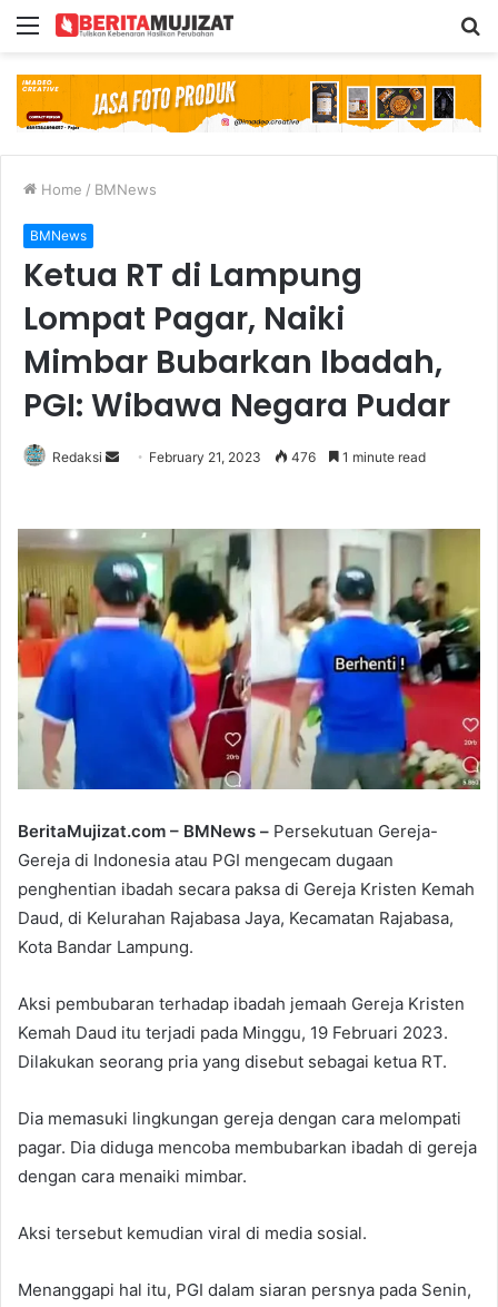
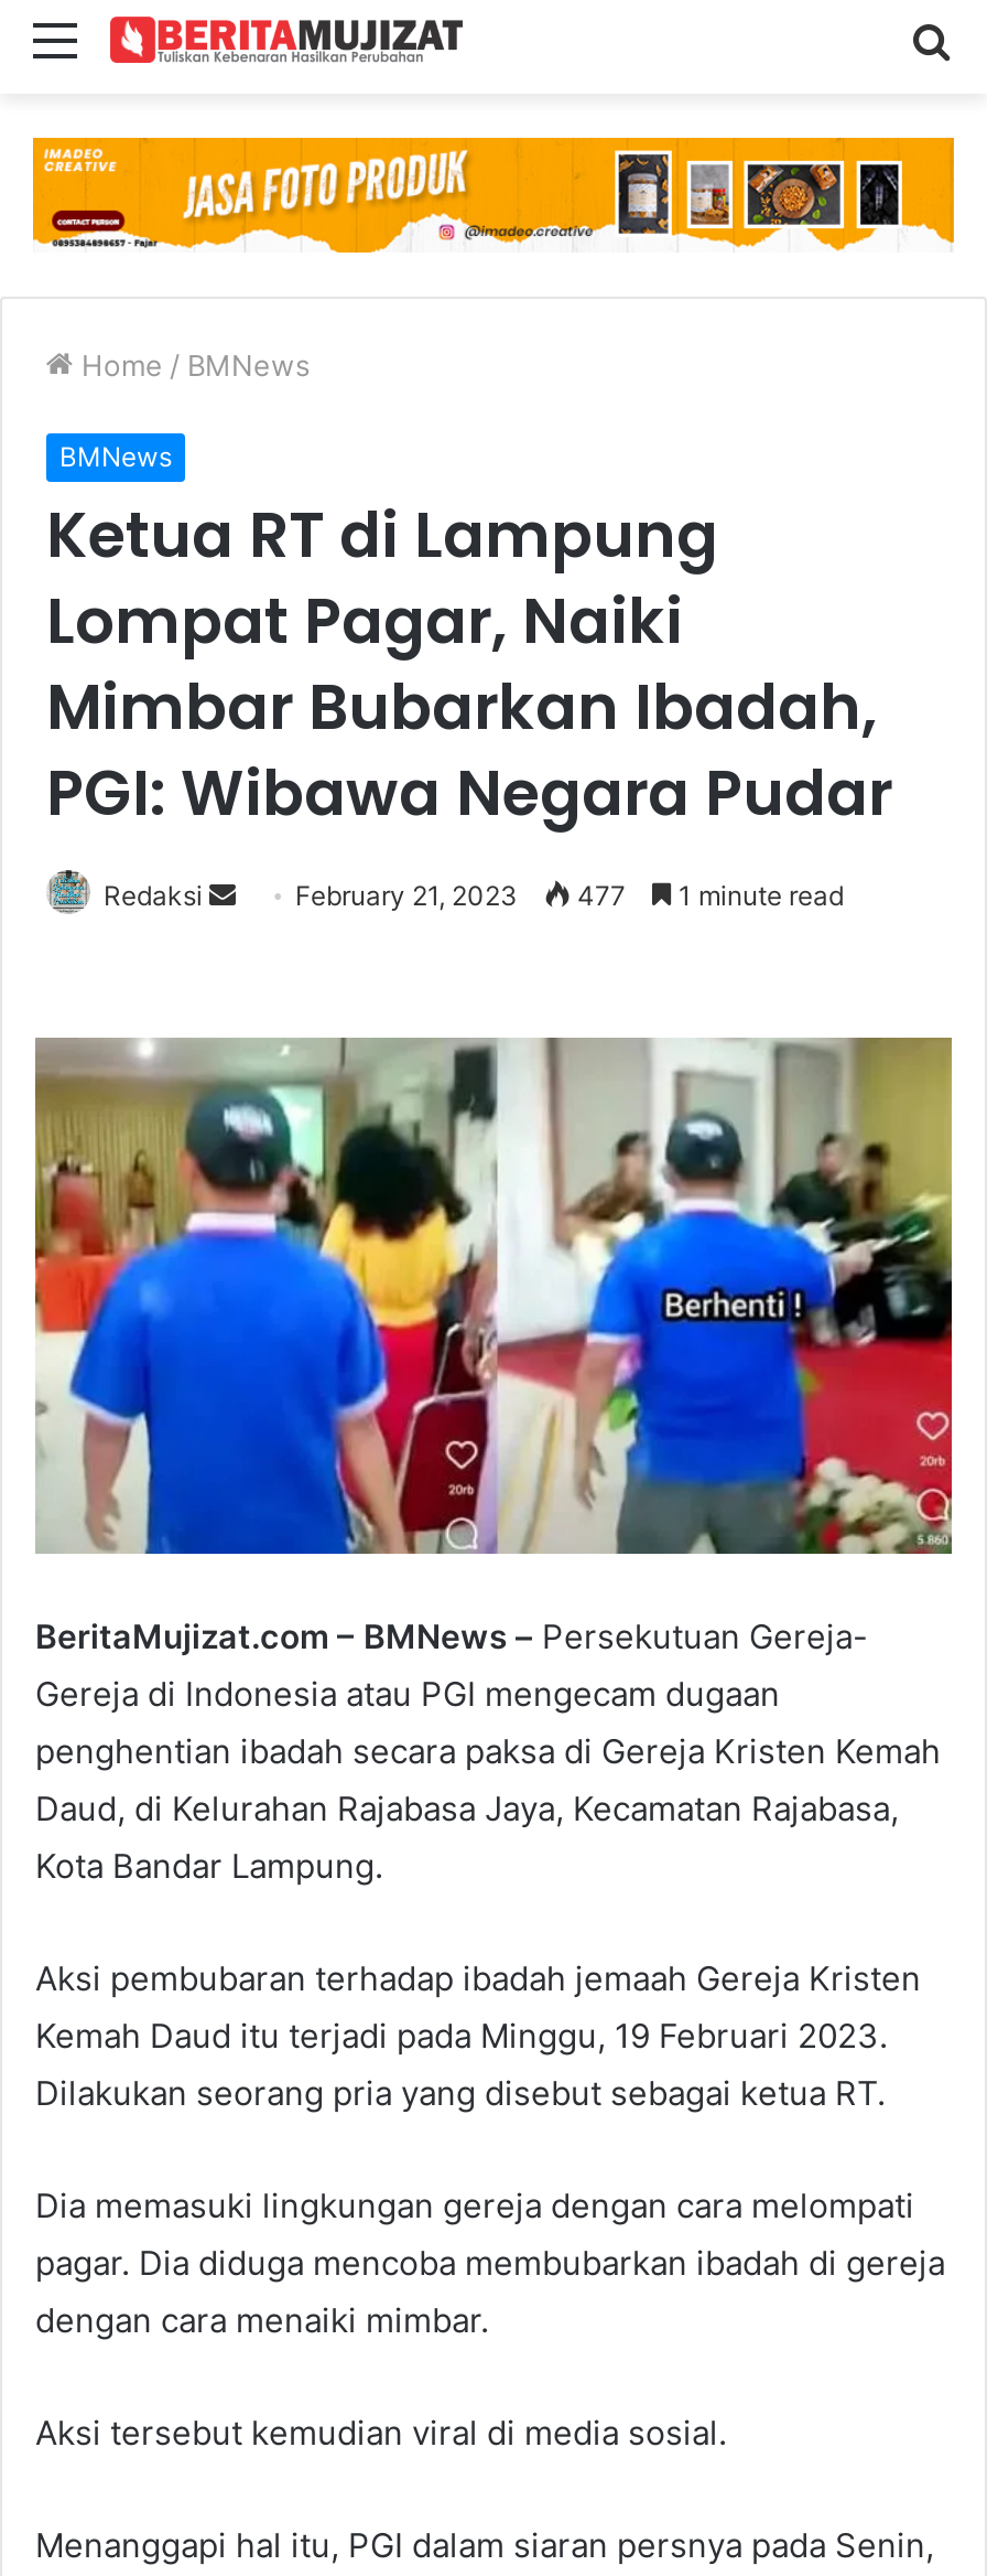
[288,448,316,465] 476 -> [571,878,626,911] 477

